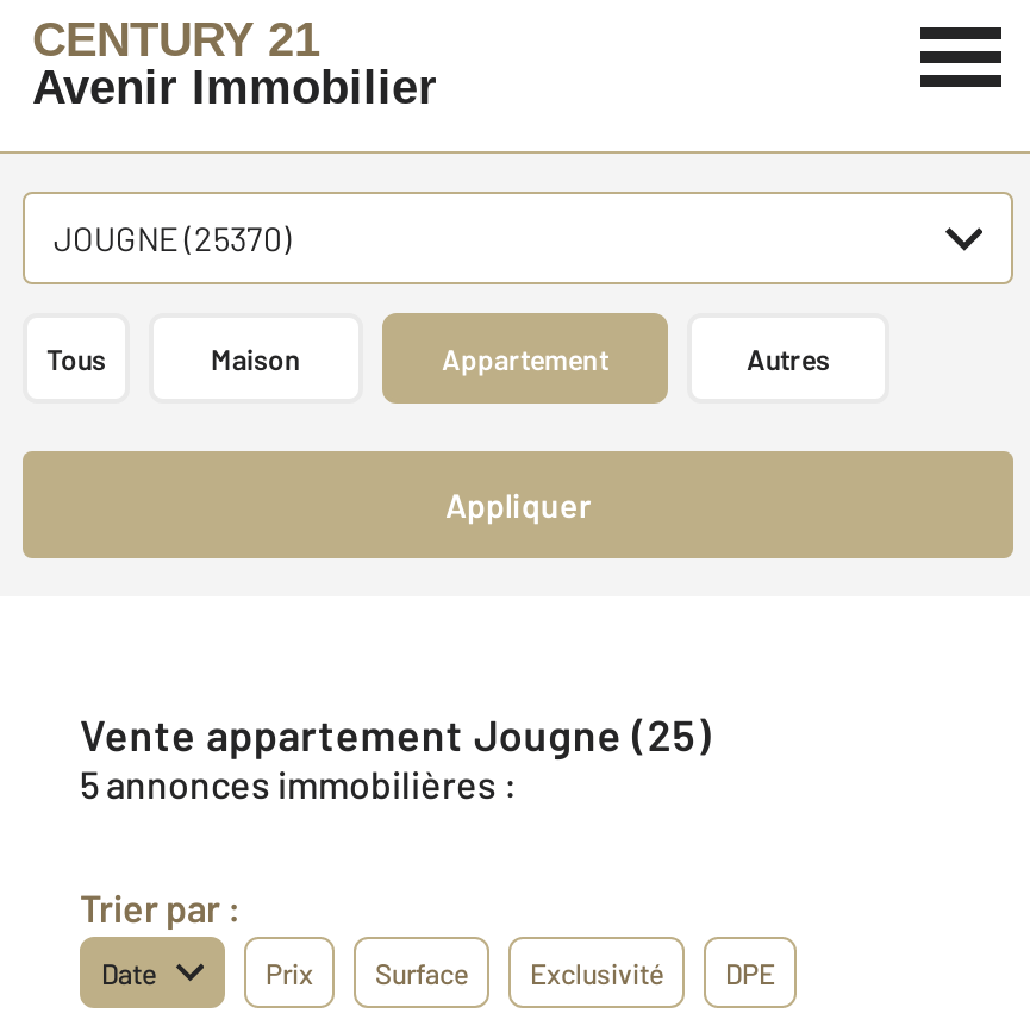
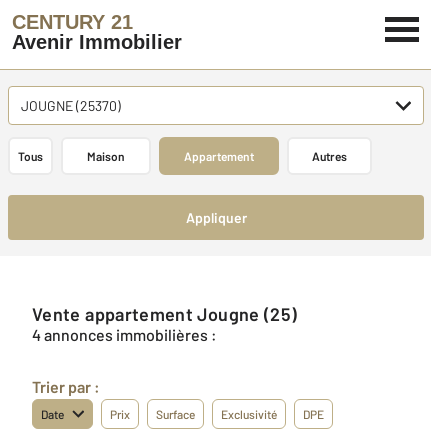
[80,761,518,806] 5 annonces immobilières : -> [32,325,217,344] 4 annonces immobilières :

